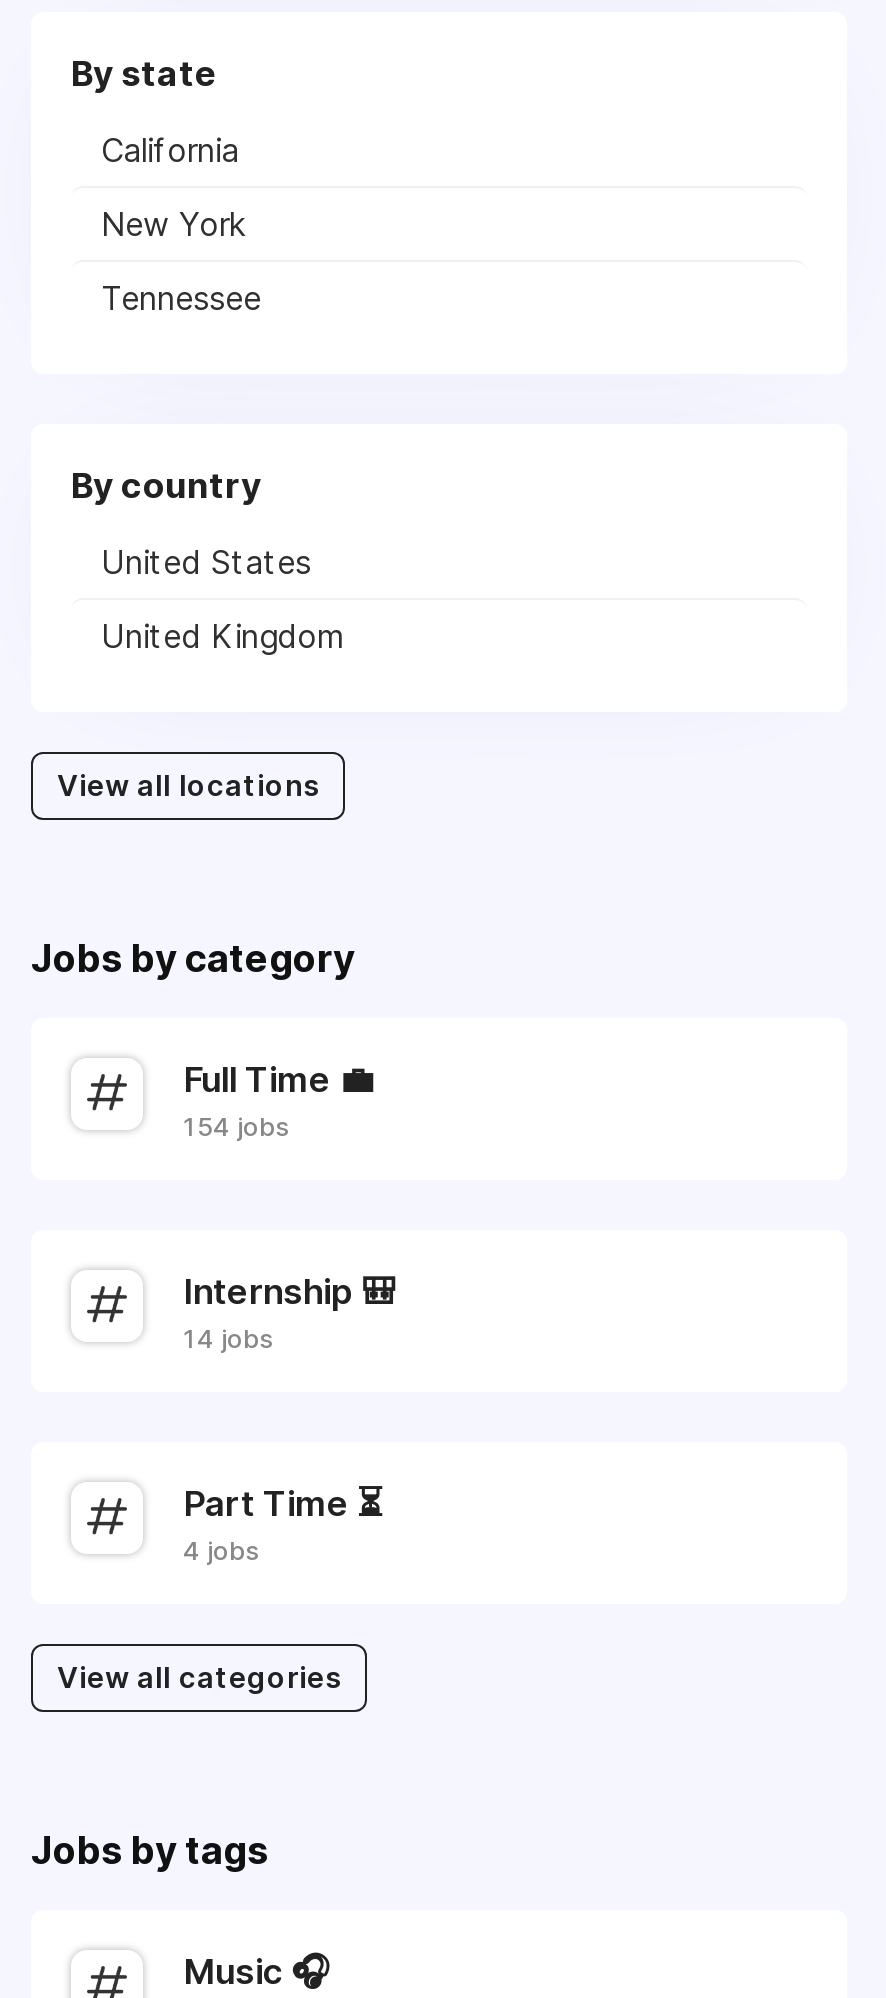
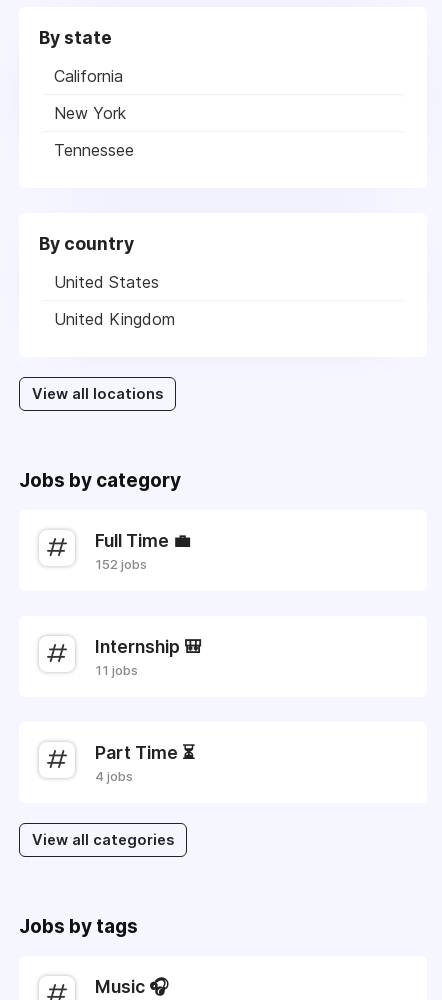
[183,1110,289,1142] 154 jobs -> [95,556,147,572] 152 jobs
[183,1322,273,1354] 14 jobs -> [95,662,138,678] 11 jobs

